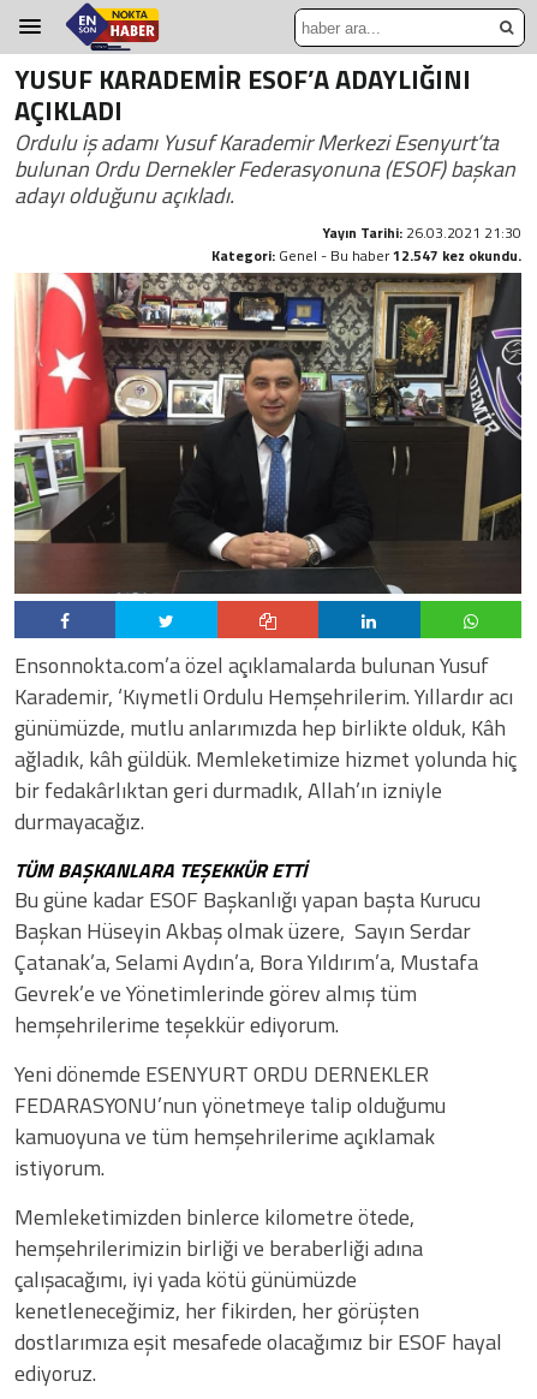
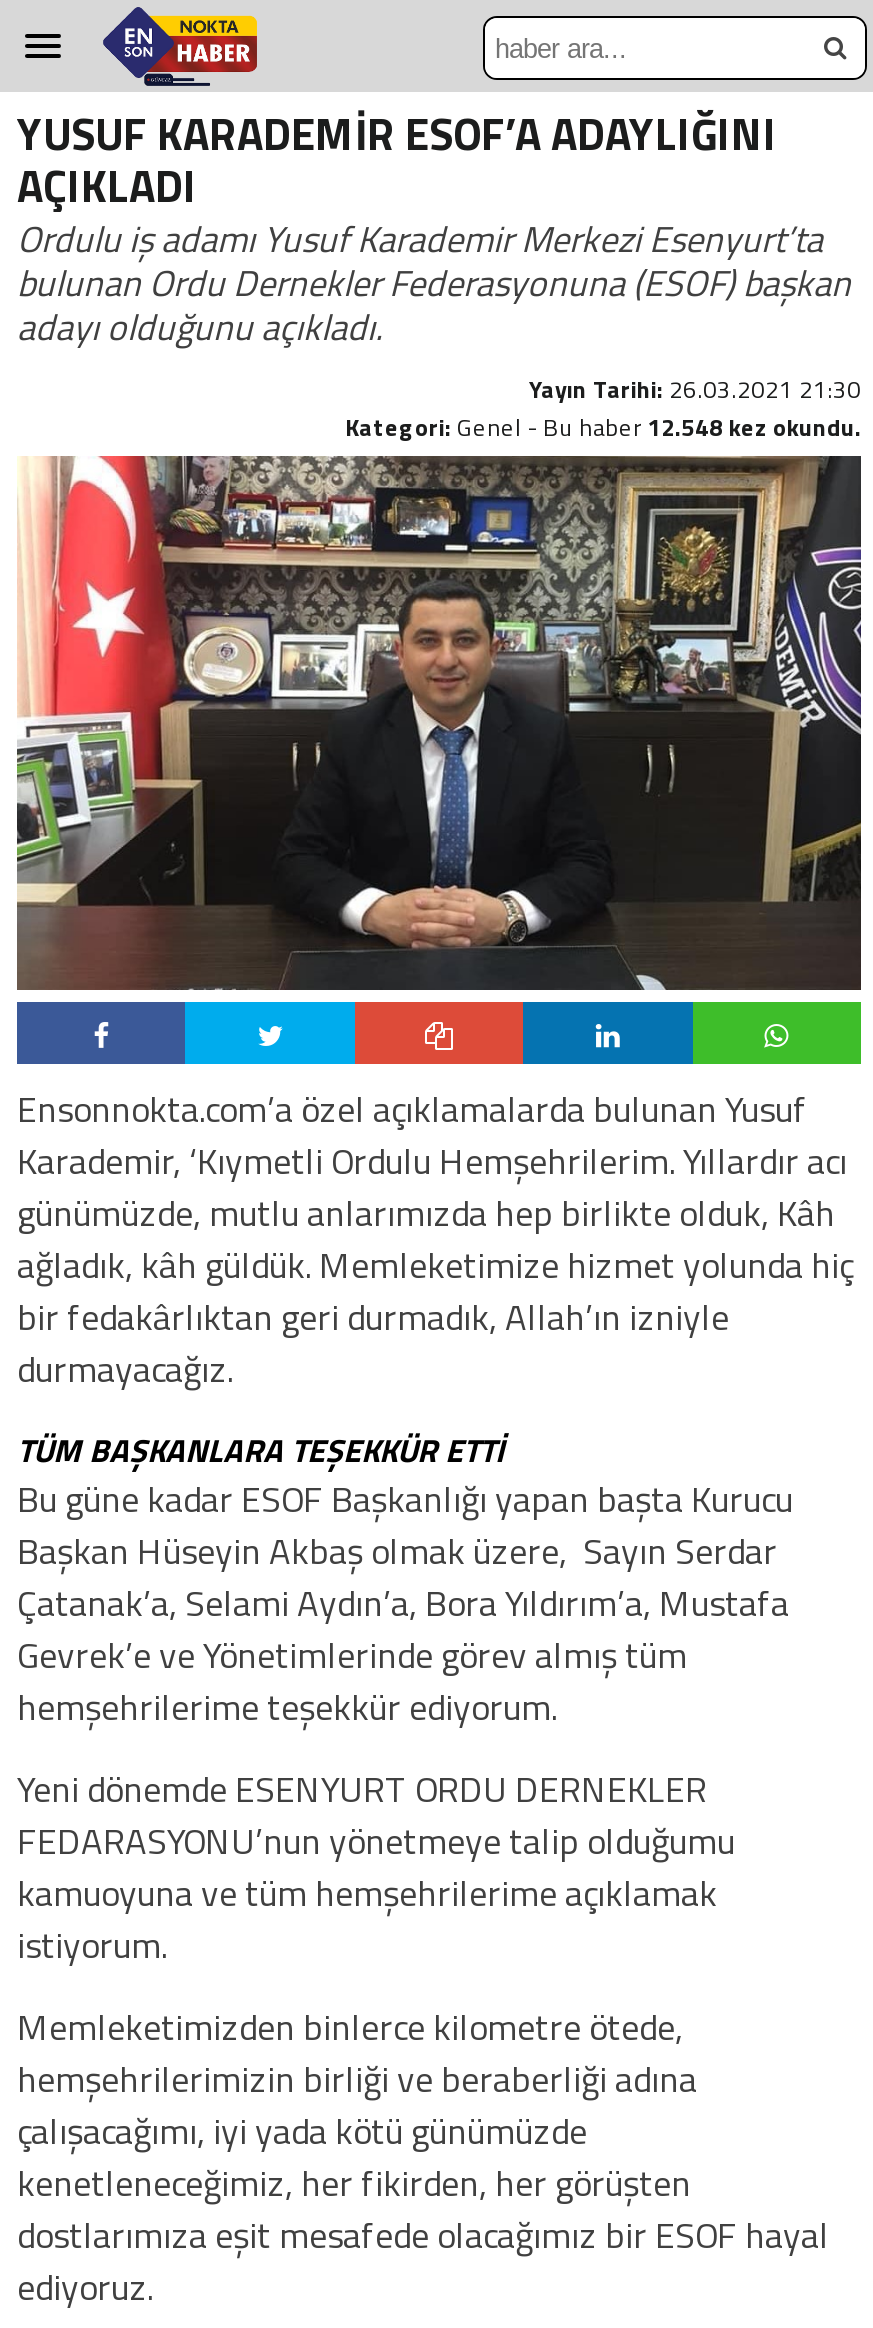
[211,244,521,267] Kategori: Genel - Bu haber 12.547 kez okundu. -> [345,408,861,446] Kategori: Genel - Bu haber 12.548 kez okundu.

